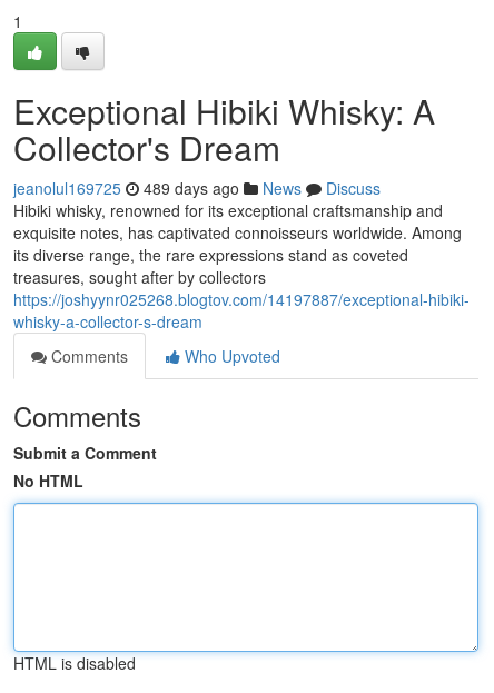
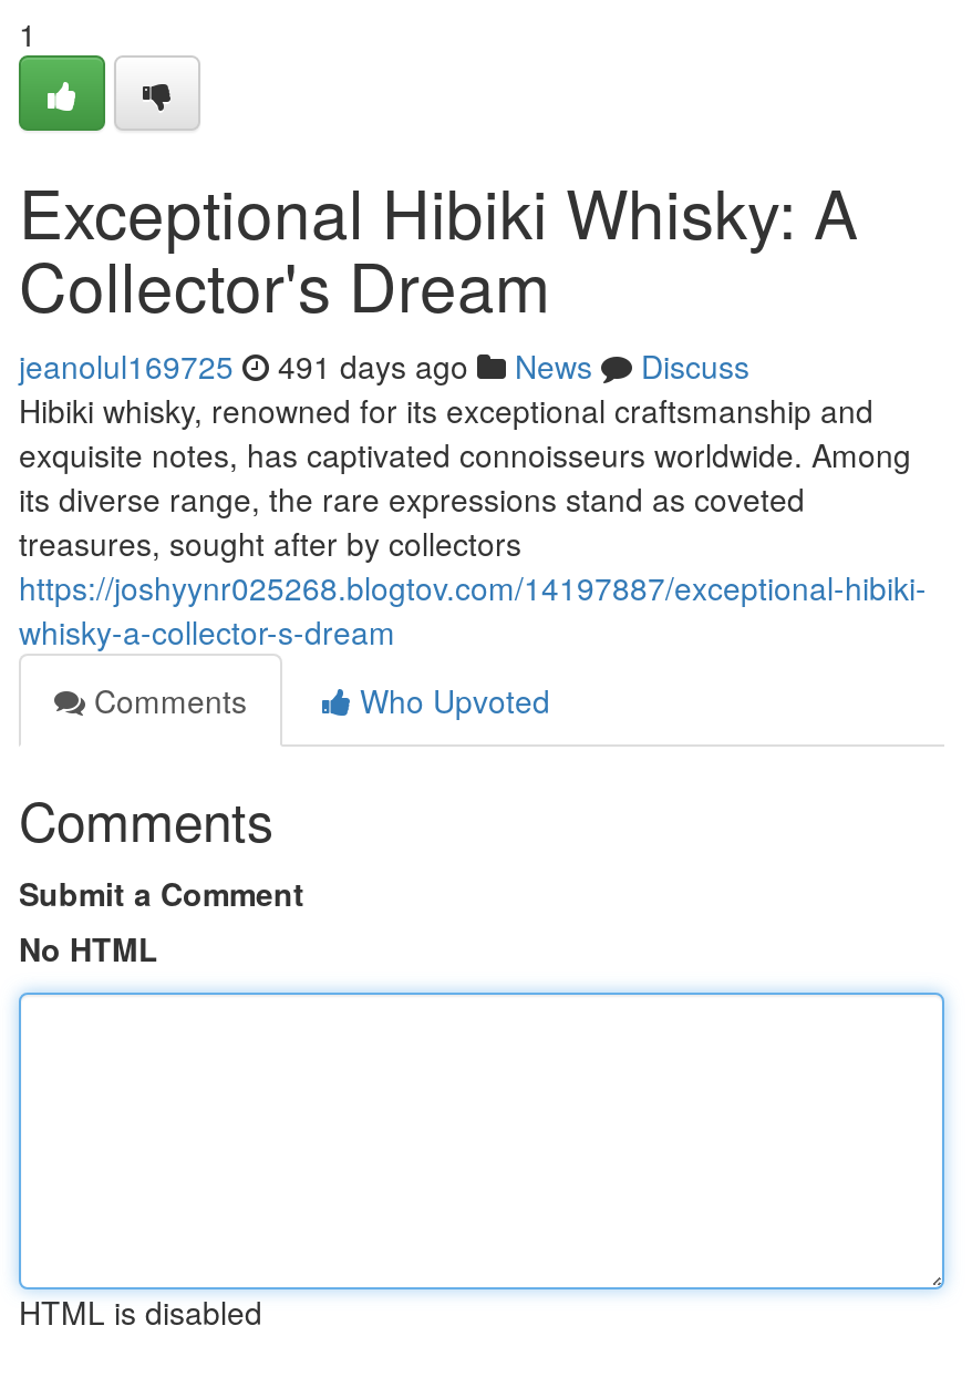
[13,177,381,199] jeanolul169725 489 days ago News Discuss -> [19,343,749,388] jeanolul169725 491 days ago News Discuss

